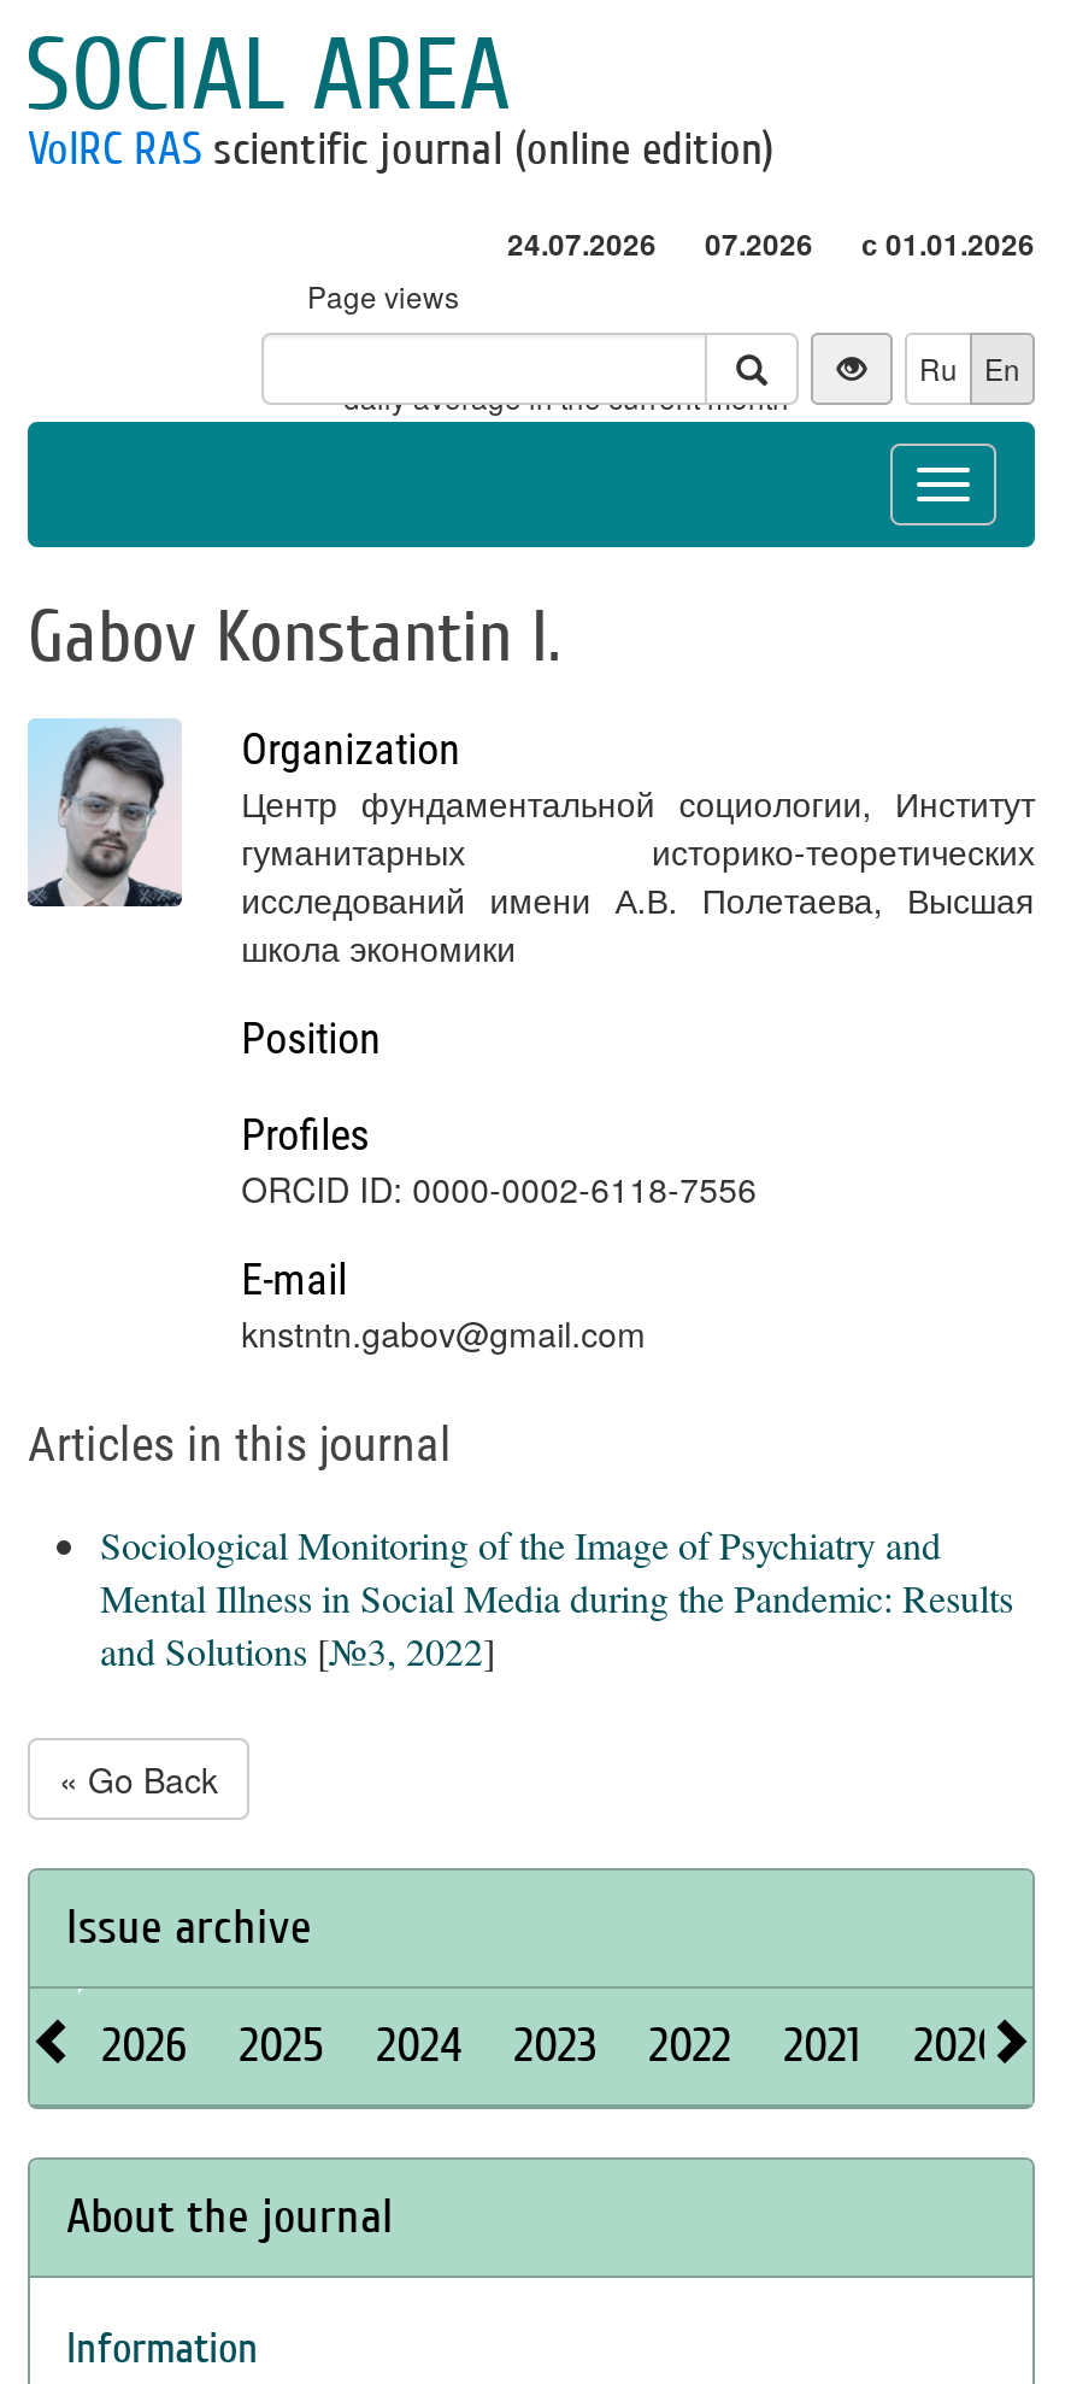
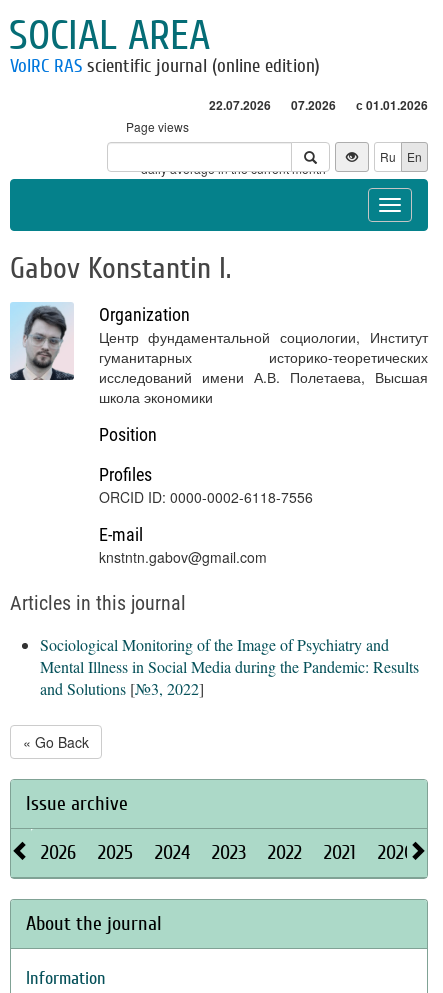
[507,222,1035,265] 24.07.2026 07.2026 с 01.01.2026 -> [209,96,428,114] 22.07.2026 07.2026 с 01.01.2026

